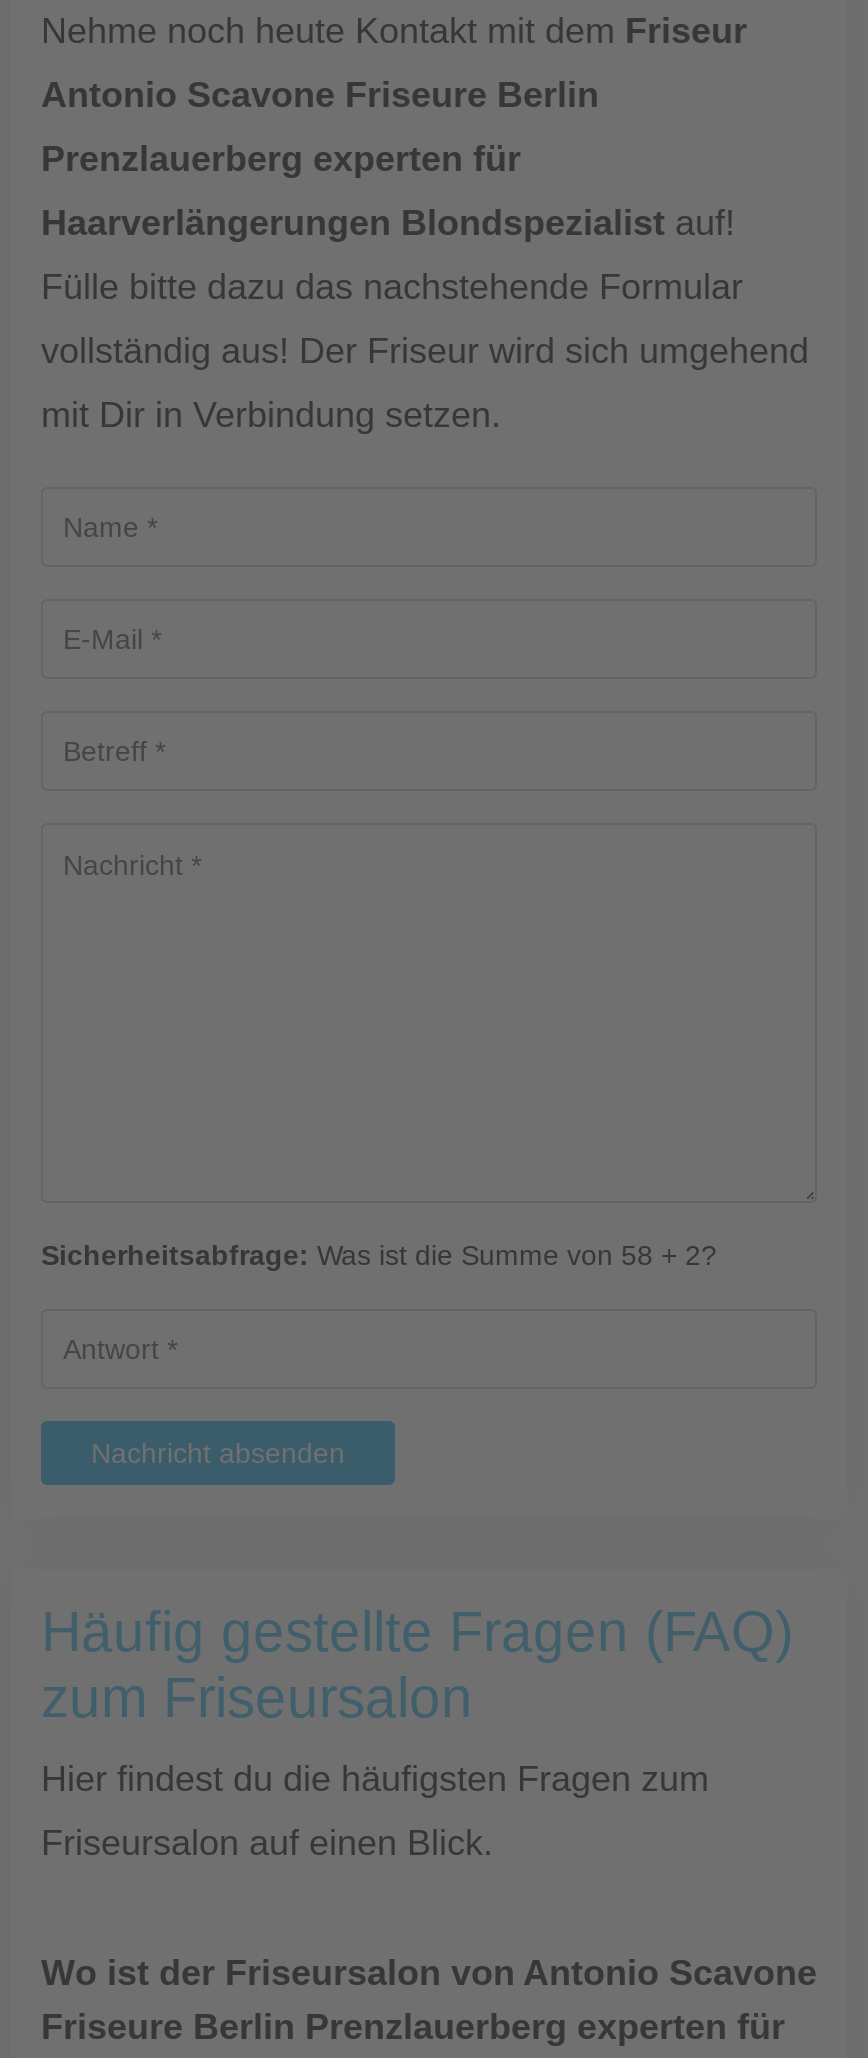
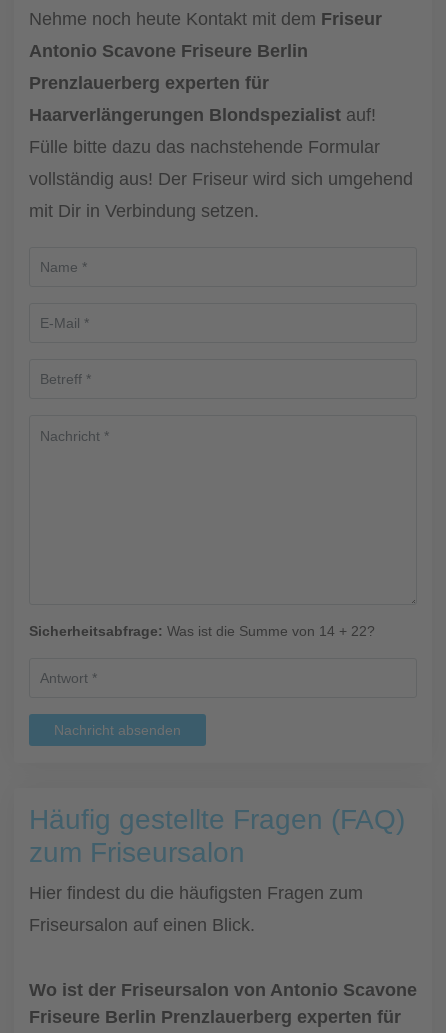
[41,1239,717,1271] Sicherheitsabfrage: Was ist die Summe von 58 + 2? -> [29,623,375,639] Sicherheitsabfrage: Was ist die Summe von 14 + 22?

